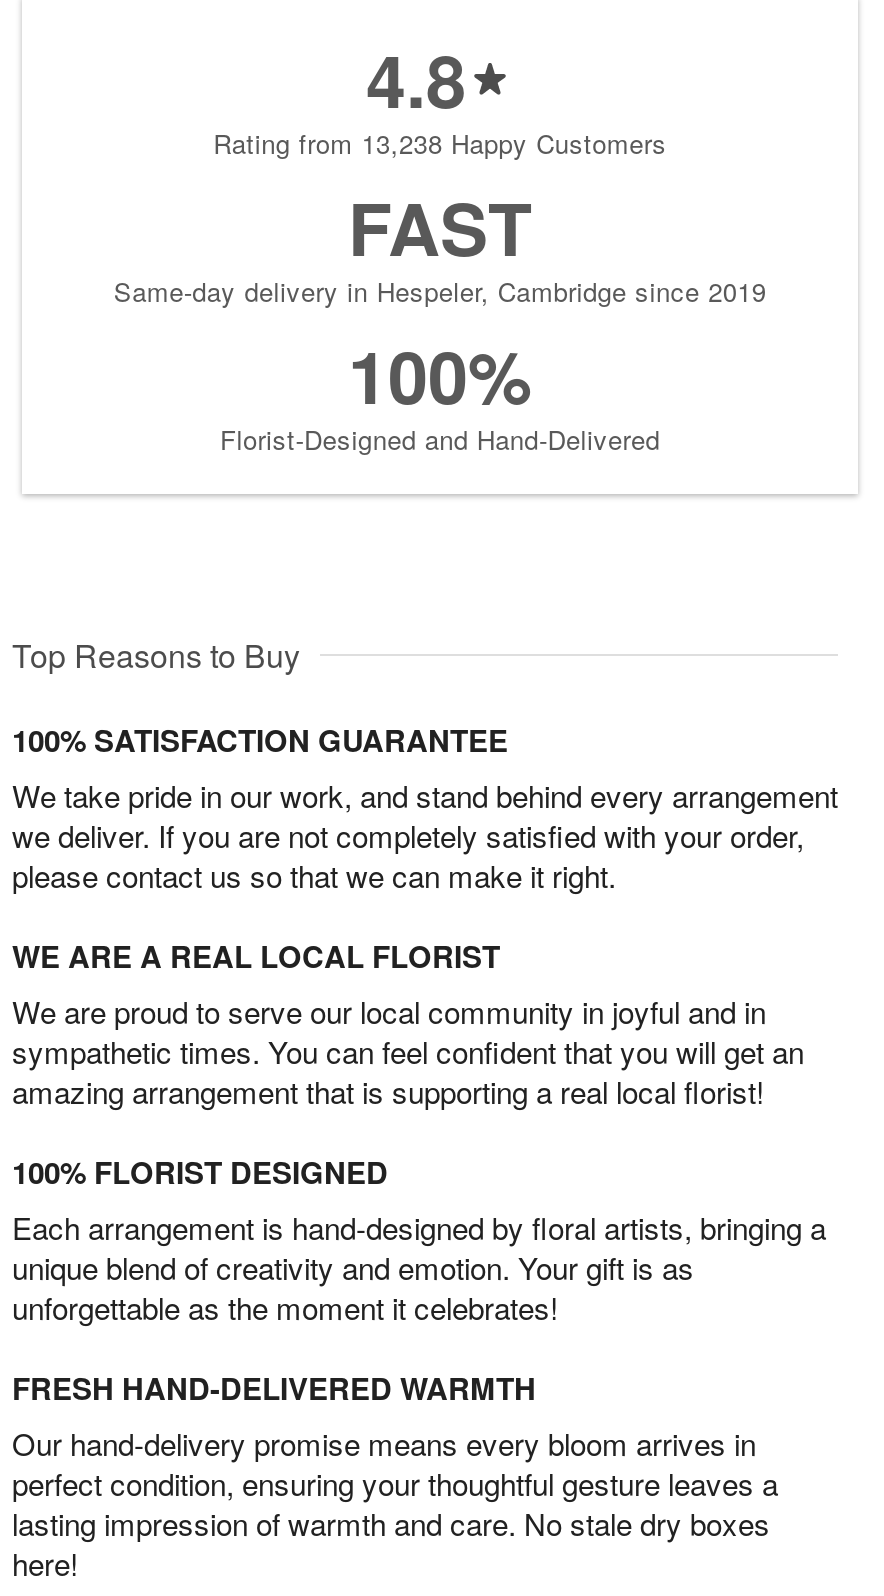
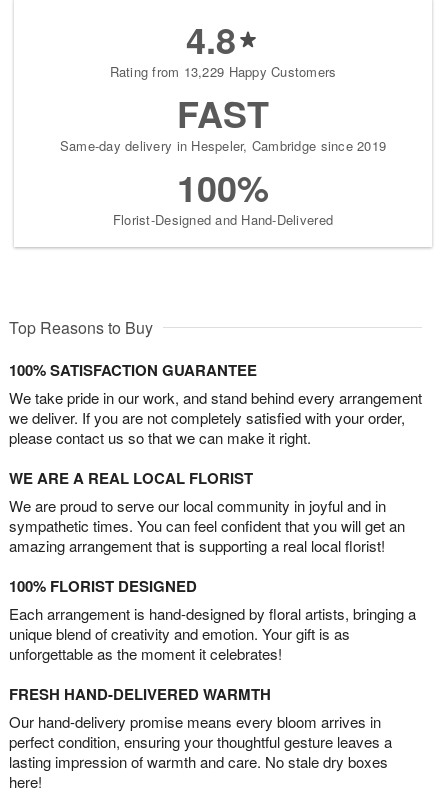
[213,125,667,163] Rating from 13,238 Happy Customers -> [110,62,336,81] Rating from 13,229 Happy Customers

